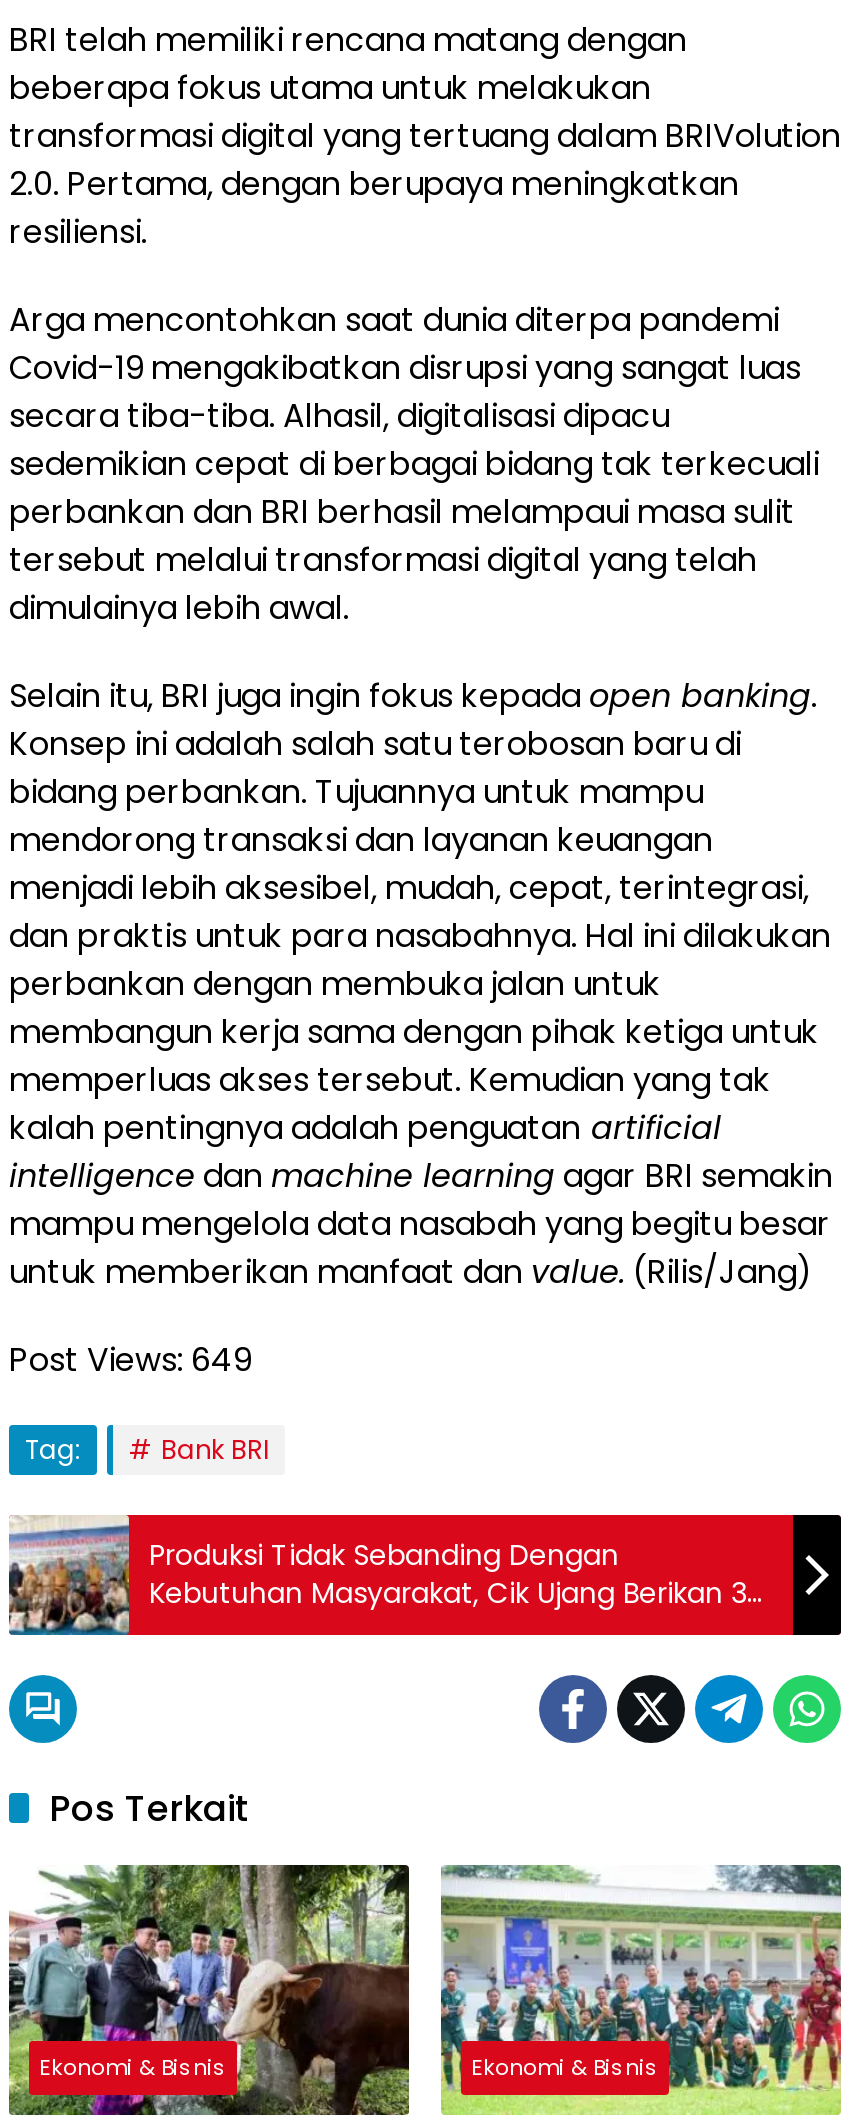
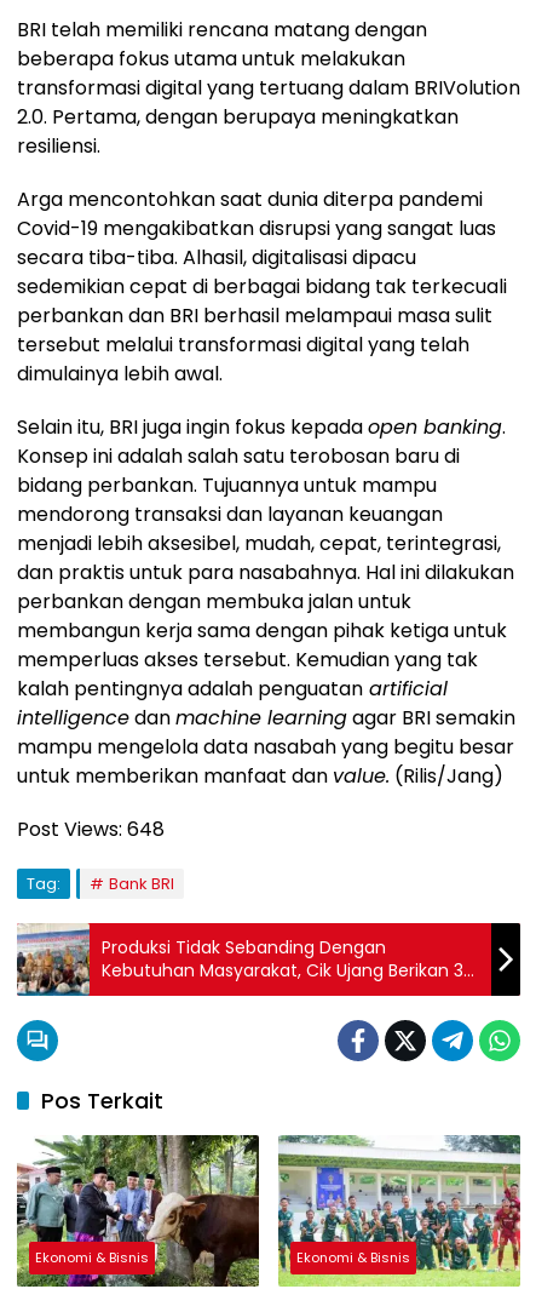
[9,1336,251,1382] Post Views: 649 -> [17,815,165,843] Post Views: 648

